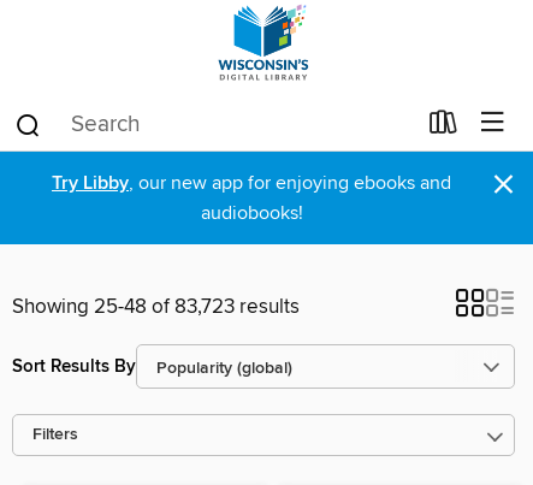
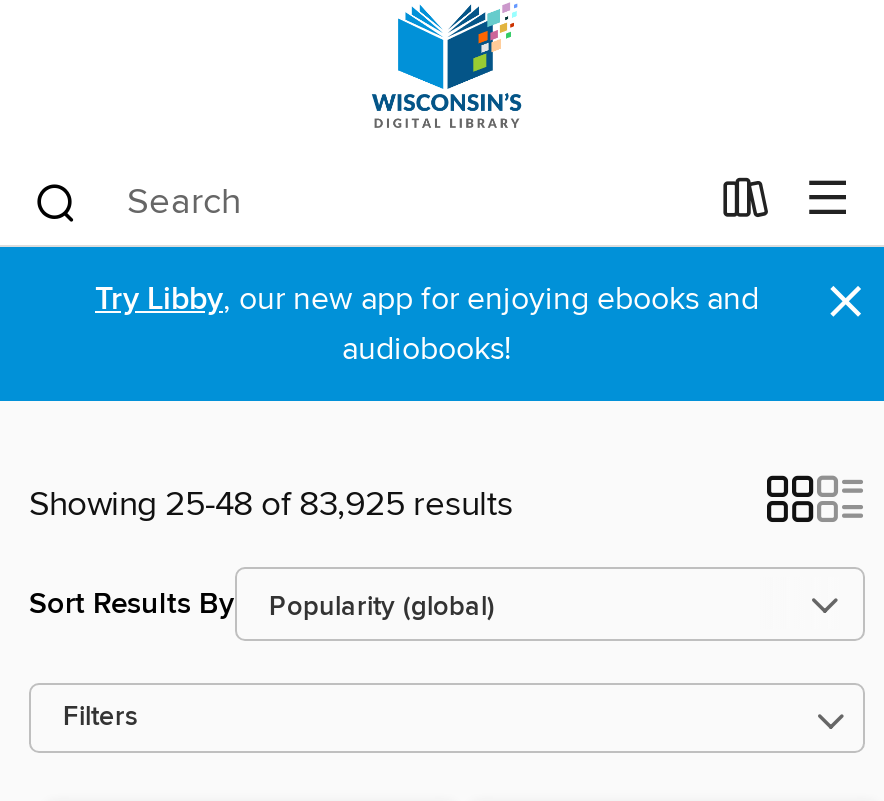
[12,294,300,320] Showing 25-48 of 83,723 results -> [29,483,513,527] Showing 25-48 of 83,925 results

